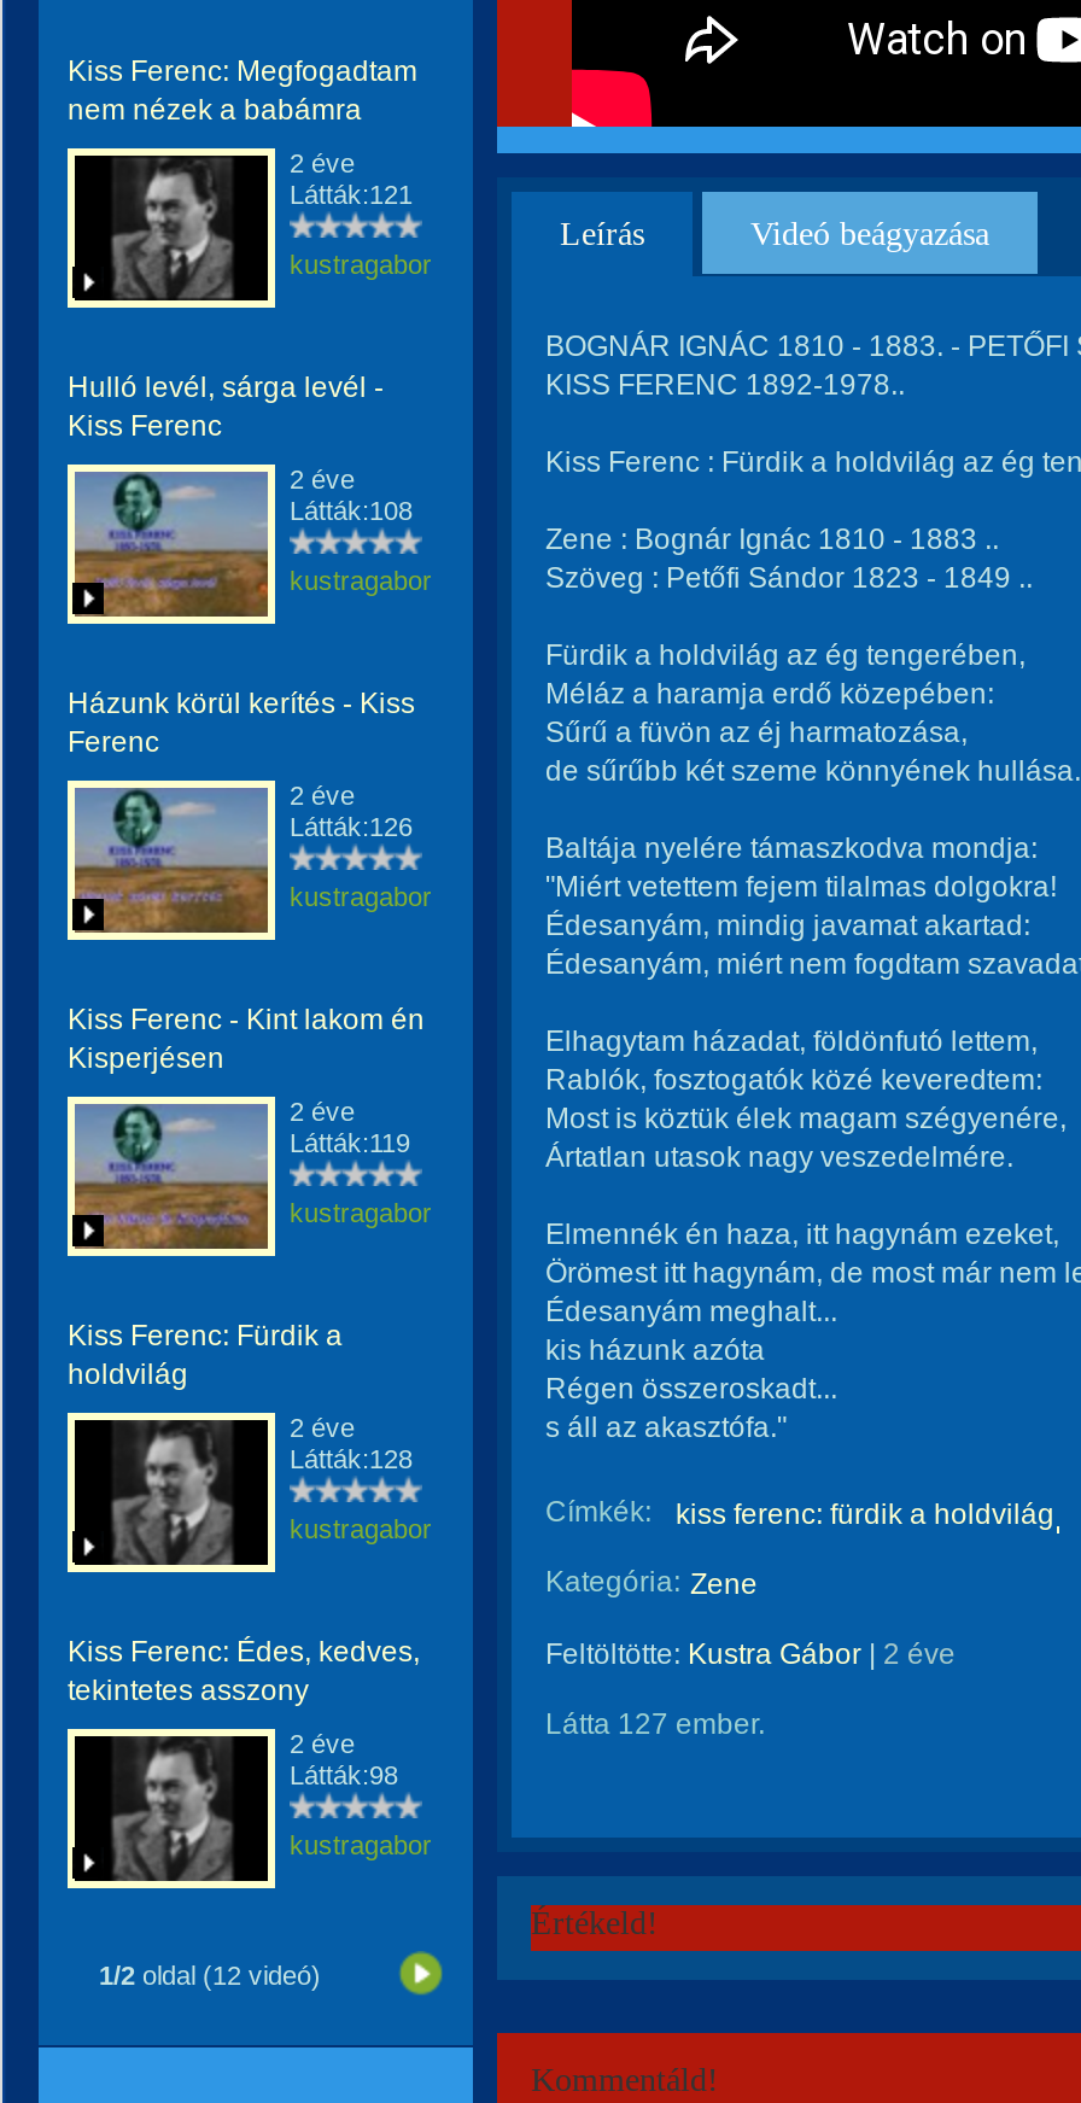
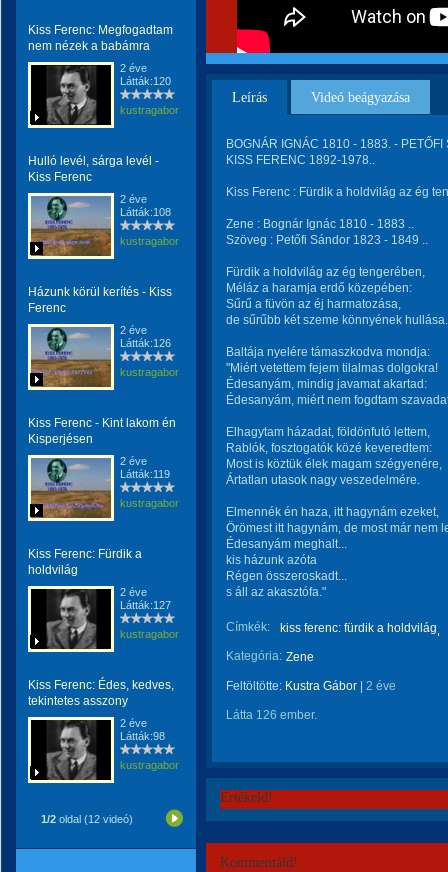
[290,180,413,209] Látták:121 -> [120,75,171,87] Látták:120
[290,1444,413,1473] Látták:128 -> [120,599,171,611] Látták:127
[545,1707,765,1741] Látta 127 ember. -> [226,708,317,722] Látta 126 ember.

